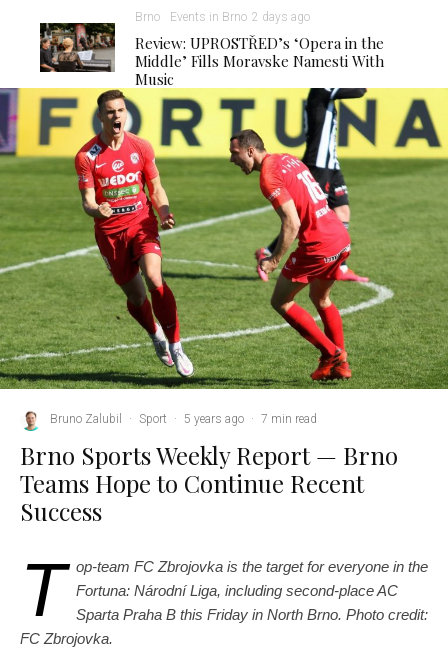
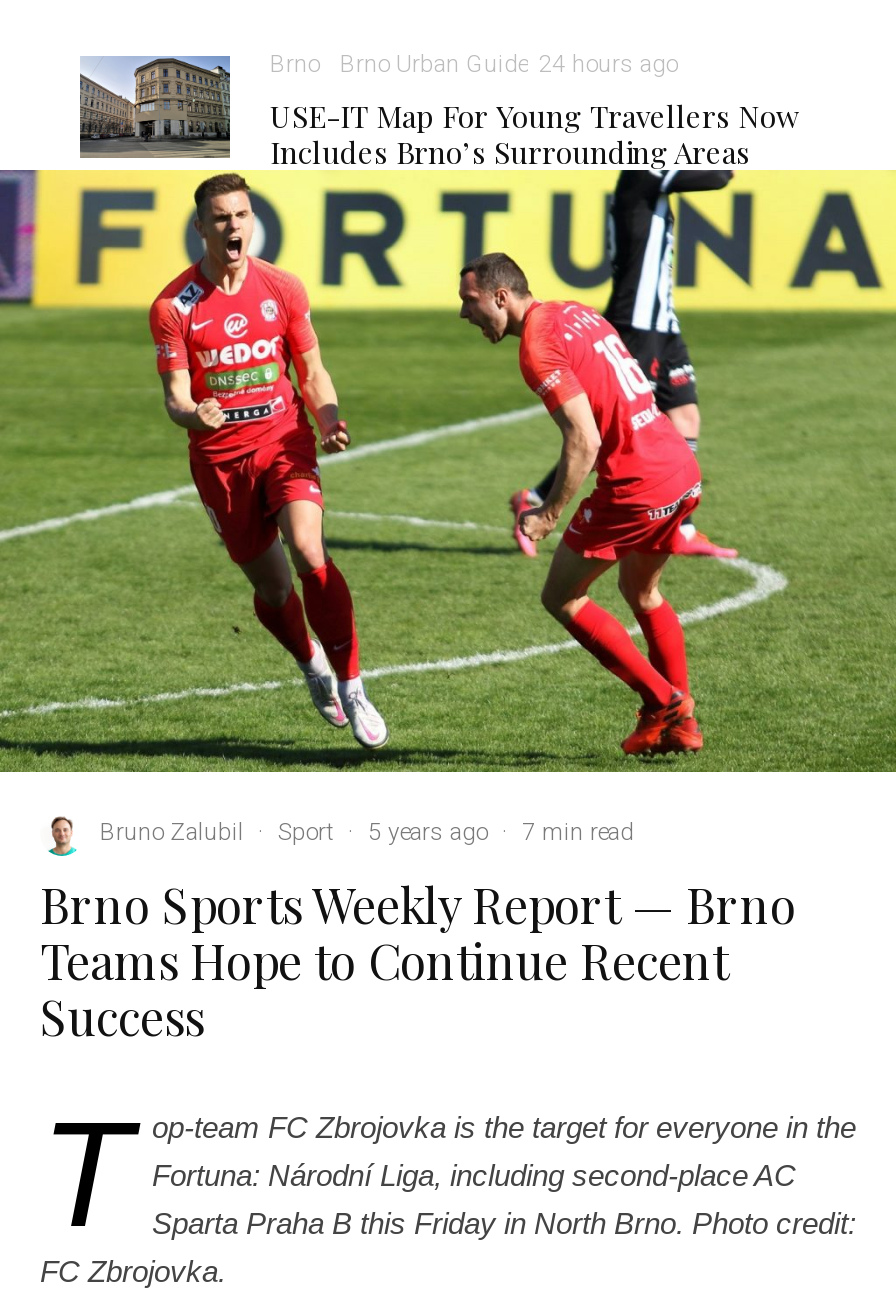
[40,9,384,88] [image] | Events in Brno 2 days ago | Review: UPROSTŘED’s ‘Opera in the | Middle’ Fills Moravske Namesti With | Music -> [80,49,800,171] [image] | Brno Urban Guide 24 hours ago | USE-IT Map For Young Travellers Now | Includes Brno’s Surrounding Areas

